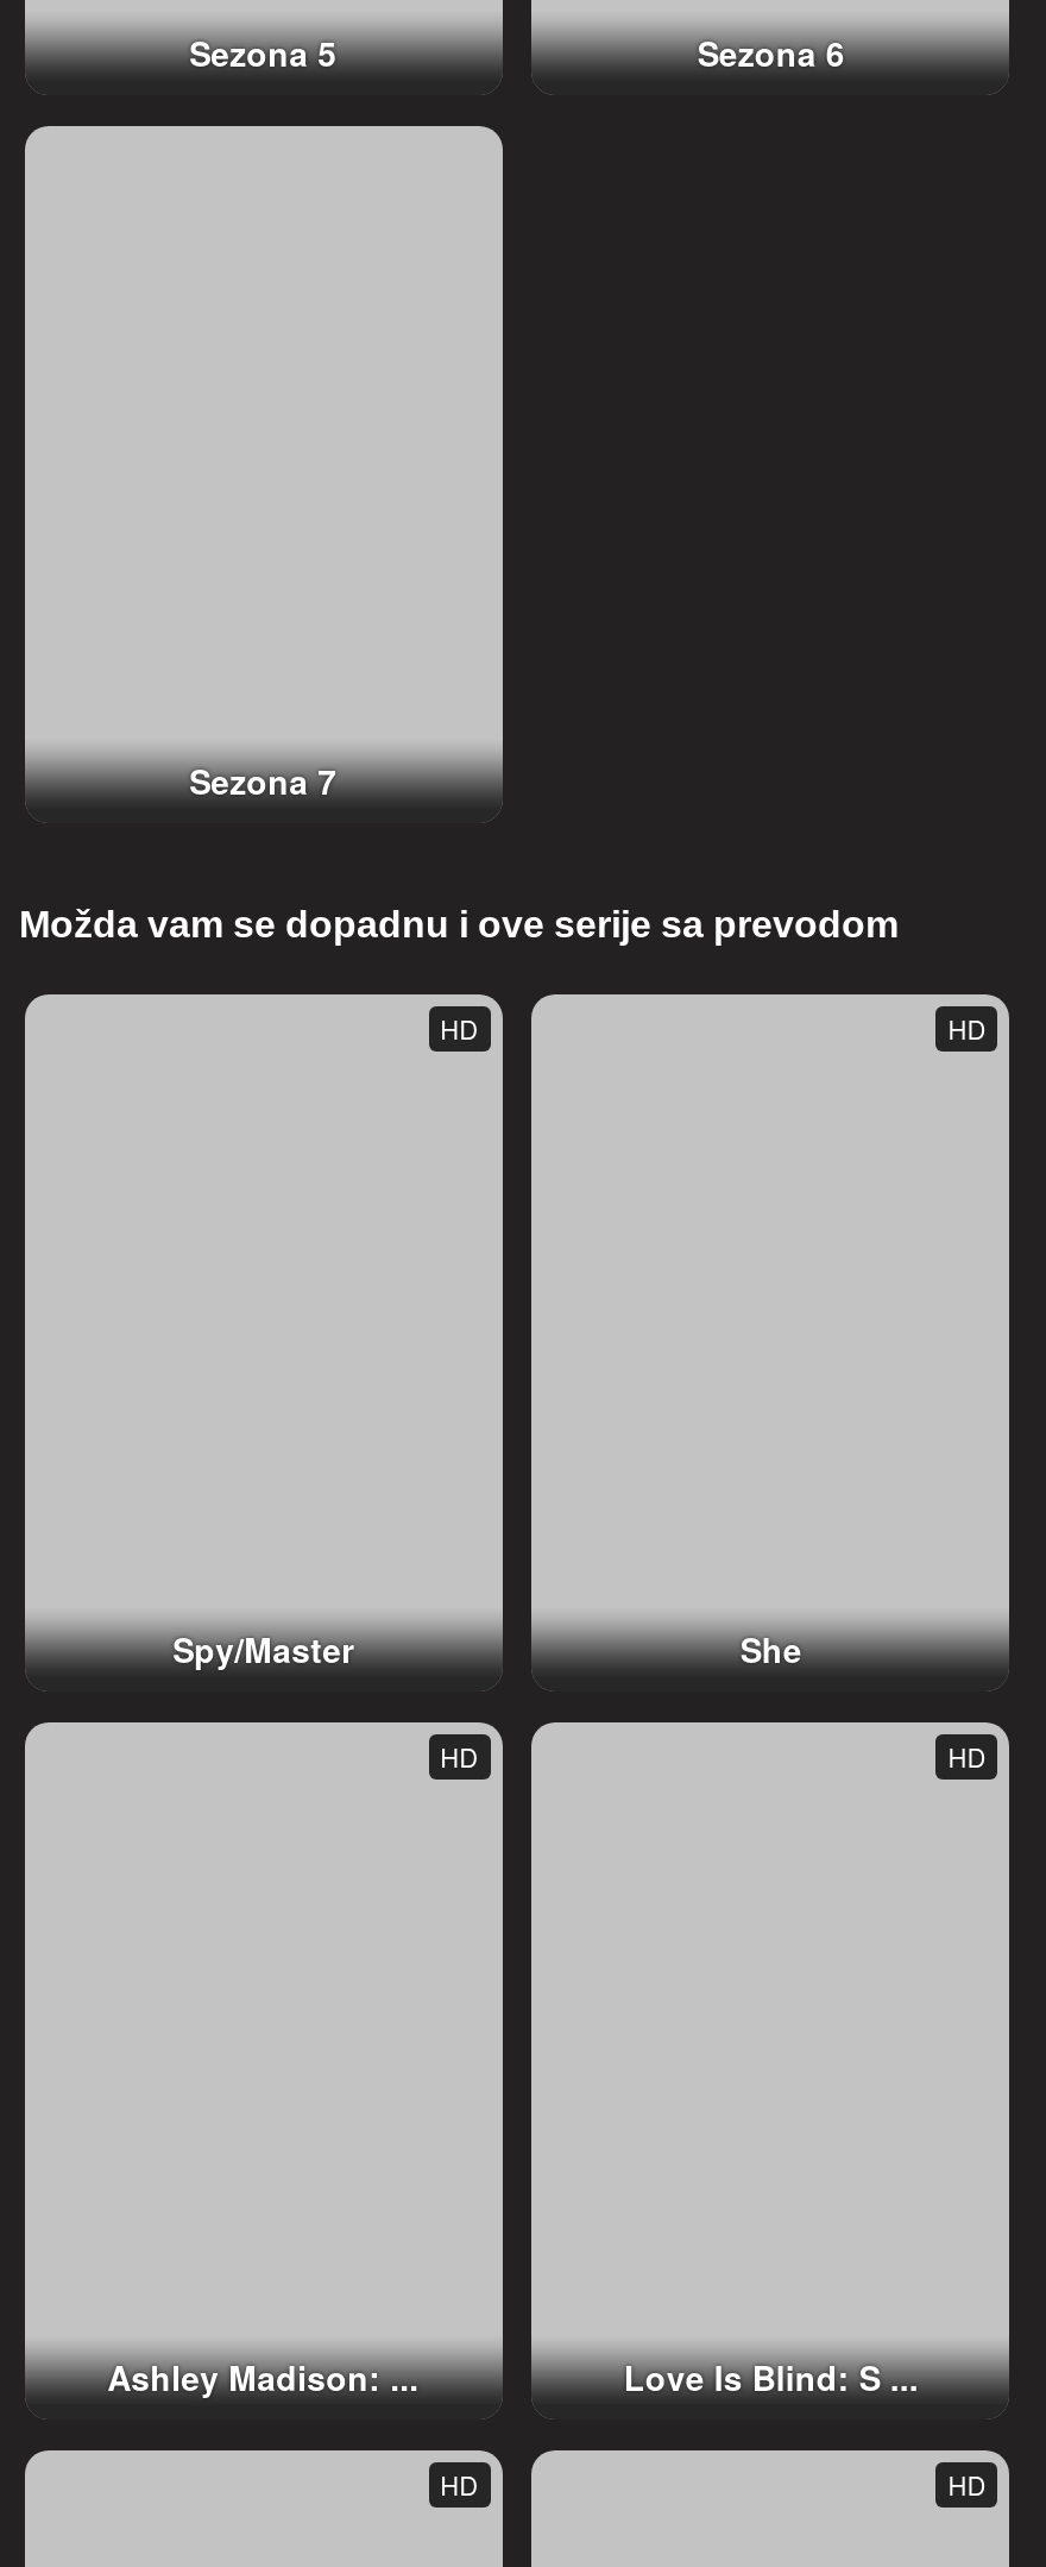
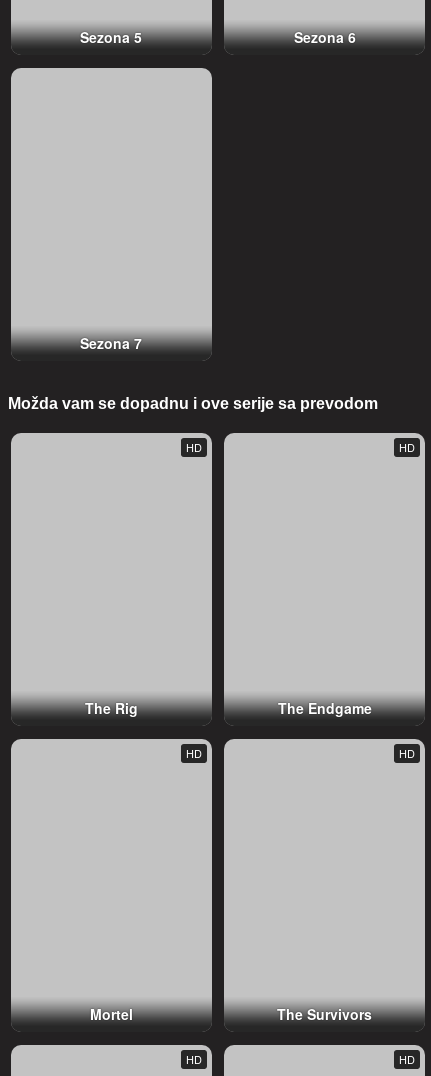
[173,1625,353,1673] Spy/Master -> [85,698,138,718] The Rig
[740,1625,802,1673] She -> [278,698,372,718] The Endgame
[107,2353,419,2401] Ashley Madison: ... -> [90,1004,133,1024] Mortel
[624,2353,918,2401] Love Is Blind: S ... -> [277,1004,372,1024] The Survivors

